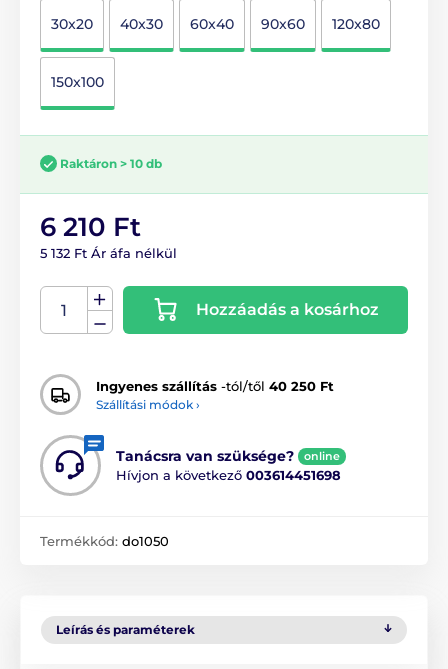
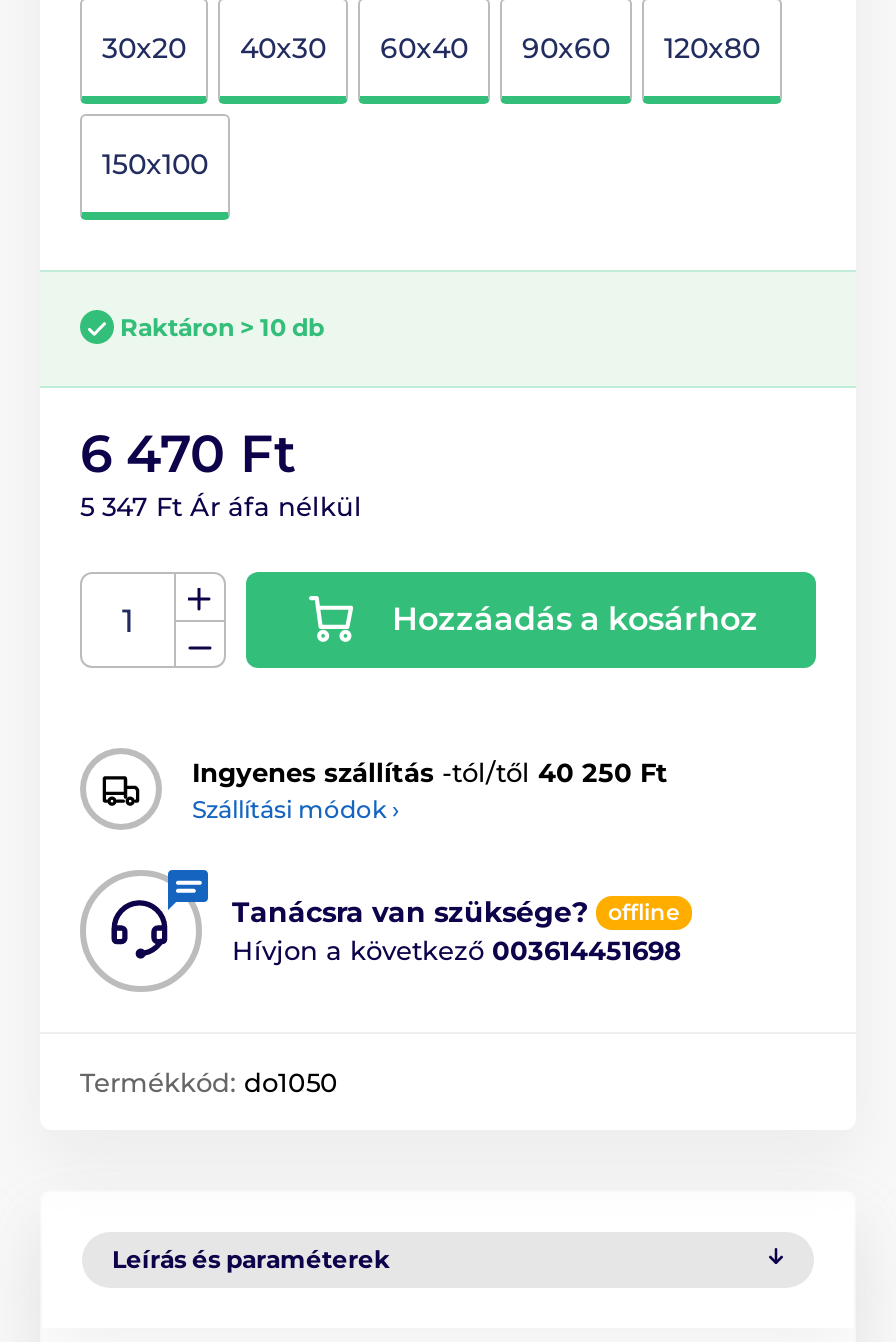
[40,211,141,243] 6 210 Ft -> [80,422,296,486] 6 470 Ft
[40,245,177,261] 5 132 Ft Ár áfa nélkül -> [80,490,362,522] 5 347 Ft Ár áfa nélkül
[304,449,340,463] online -> [608,898,680,926] offline

